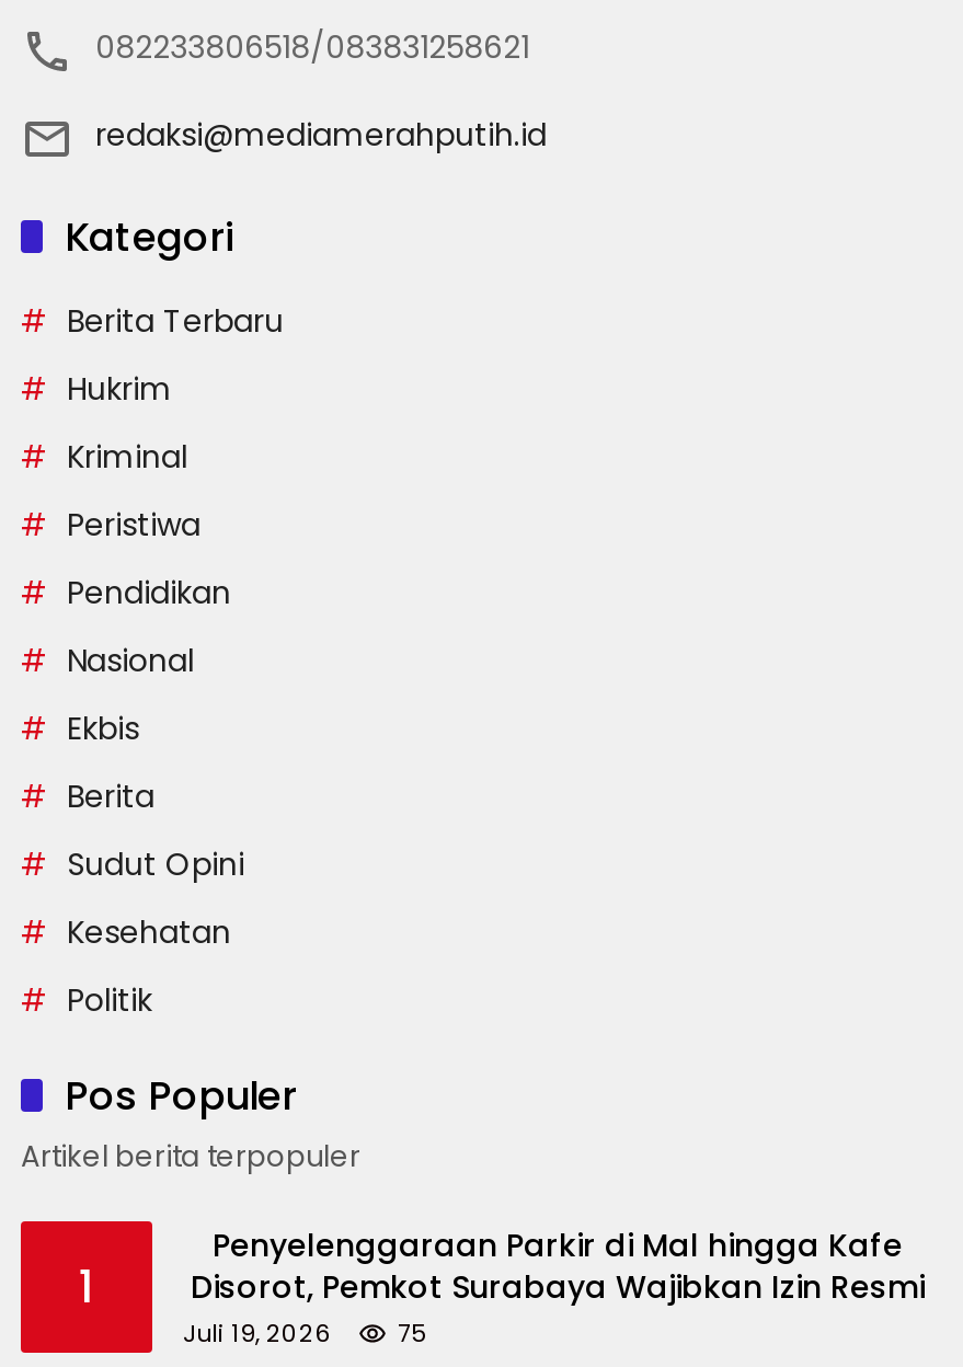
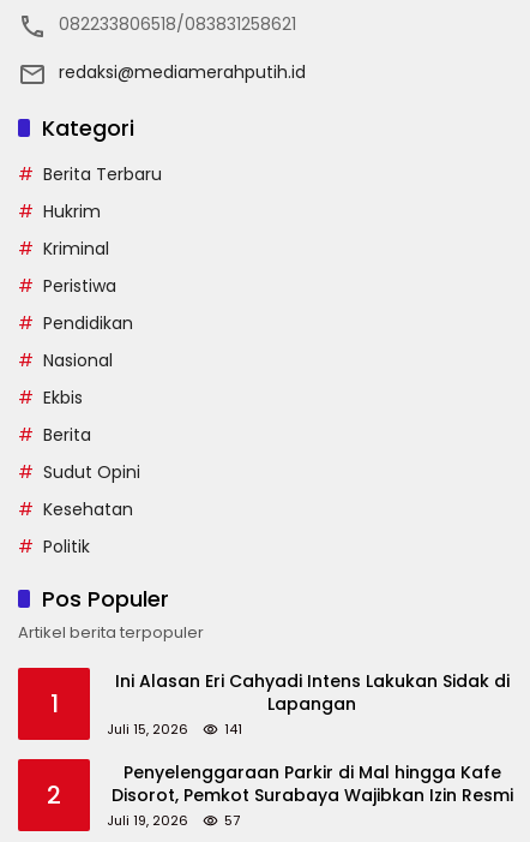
none -> [47,669,509,812] Ini Alasan Eri Cahyadi Intens Lakukan Sidak di | Lapangan | Juli 15, 2026 | 141 | 2
[183,1315,426,1350] Juli 19, 2026 75 -> [107,810,240,830] Juli 19, 2026 57

